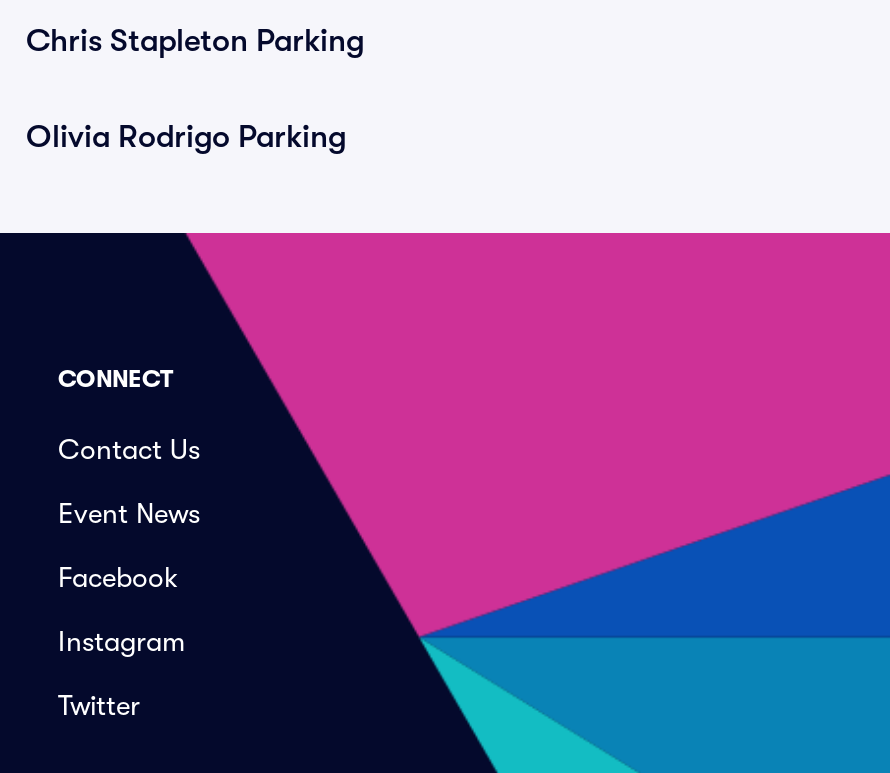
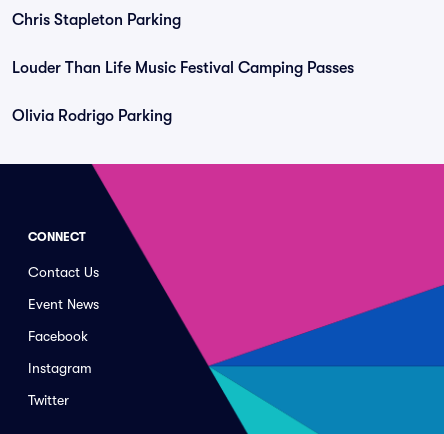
none -> [12,59,354,77] Louder Than Life Music Festival Camping Passes

